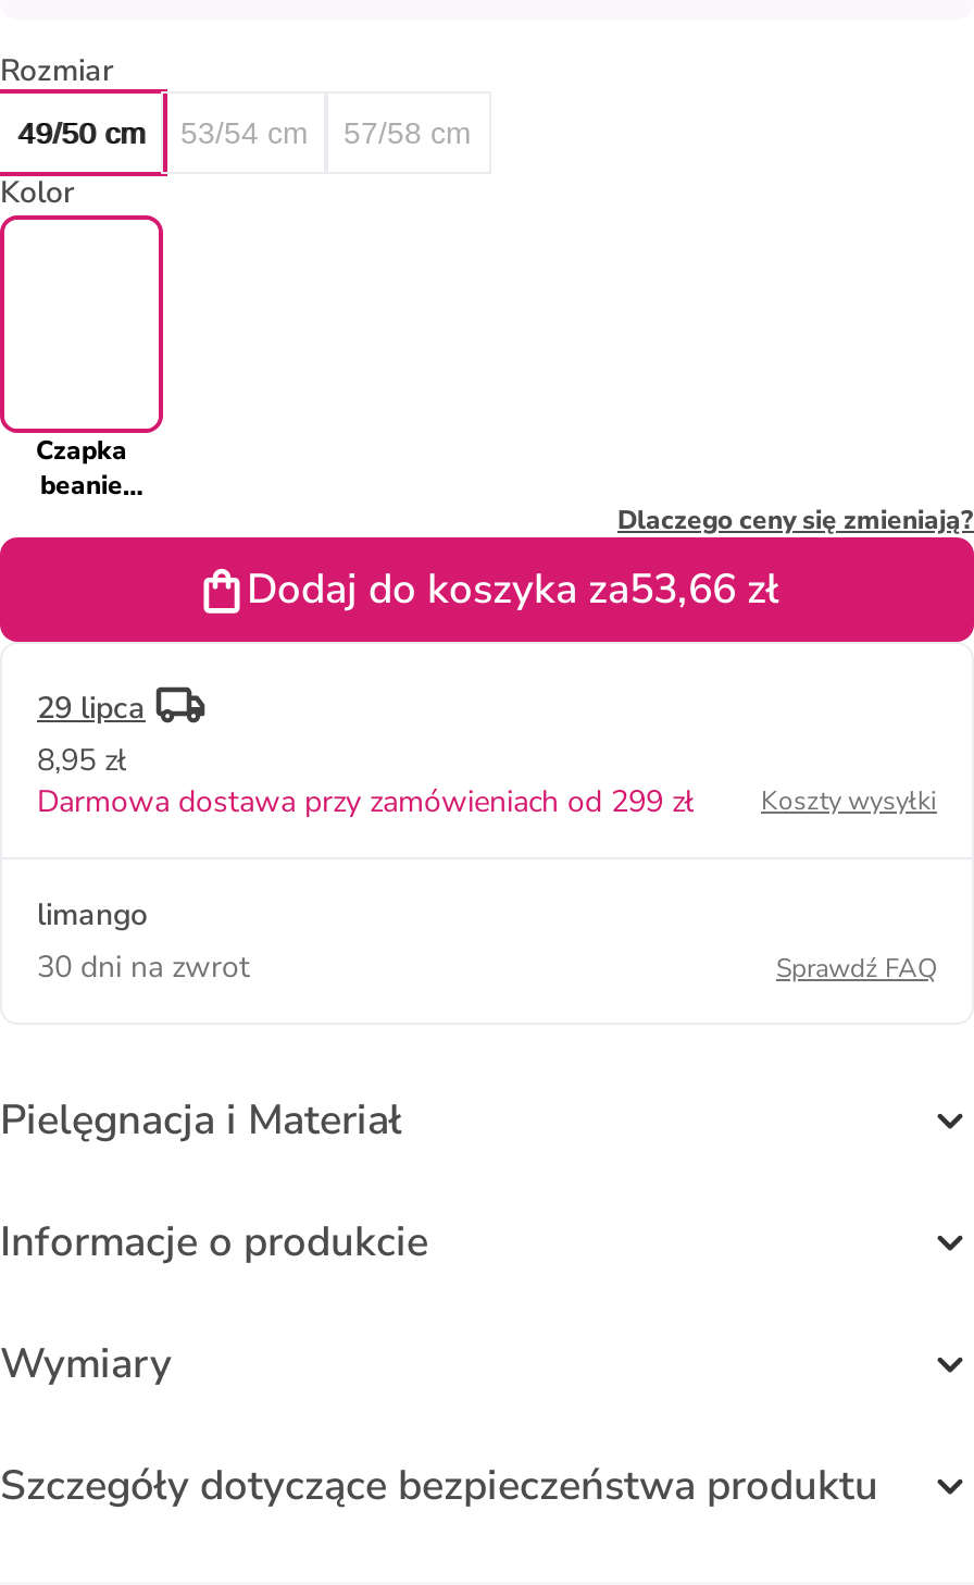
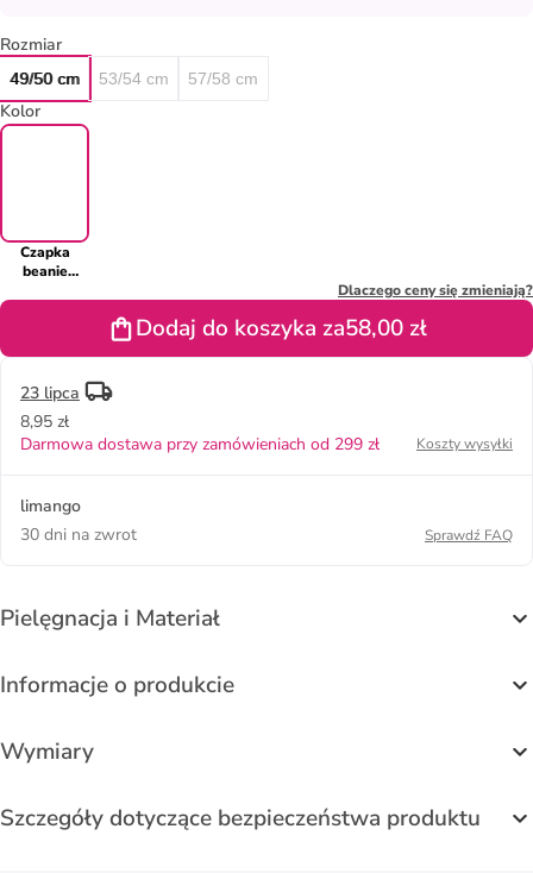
[247,562,779,619] Dodaj do koszyka za53,66 zł -> [135,313,427,344] Dodaj do koszyka za58,00 zł
[37,688,146,730] 29 lipca -> [20,382,80,404] 23 lipca

